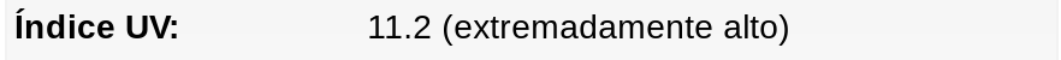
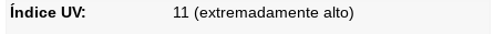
[367,7,791,45] 11.2 (extremadamente alto) -> [172,3,354,21] 11 (extremadamente alto)

